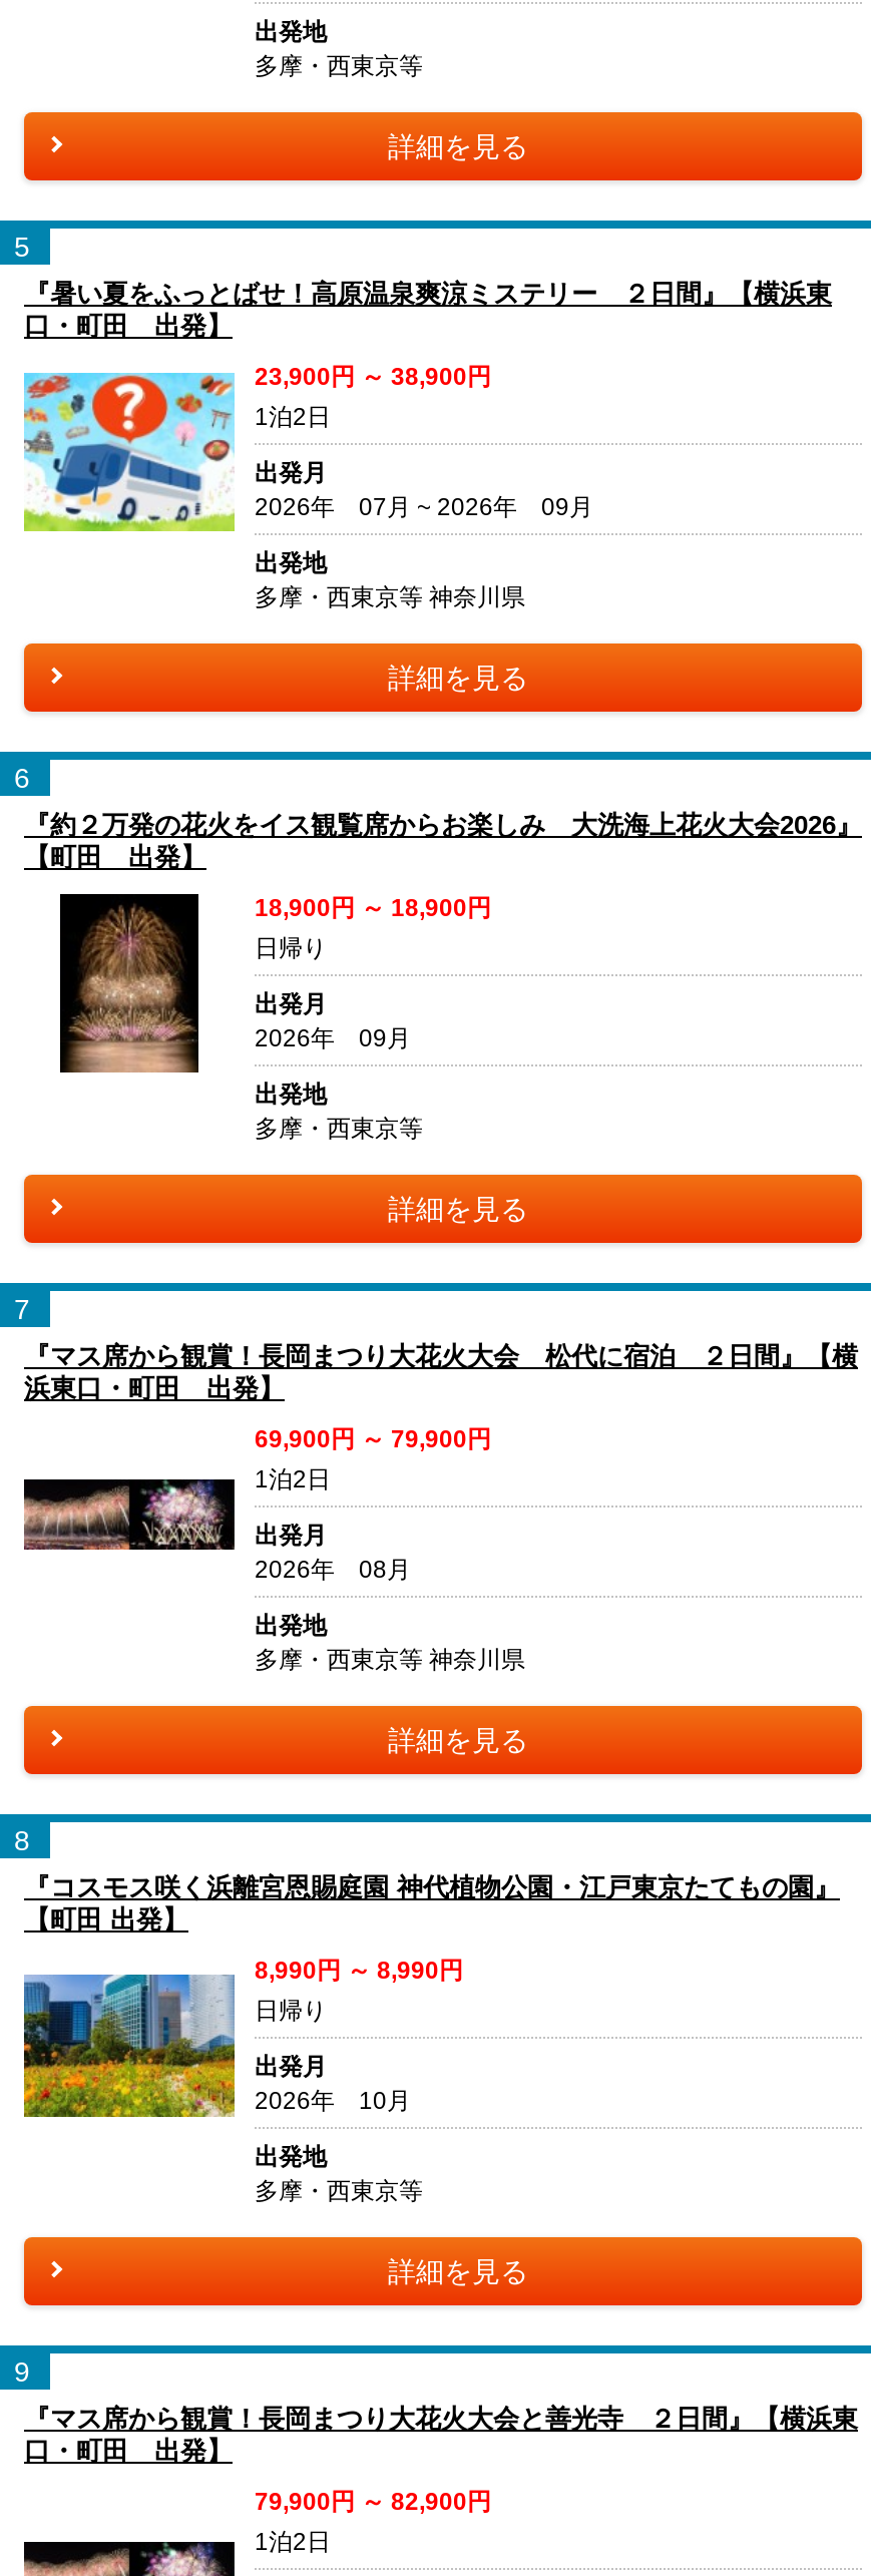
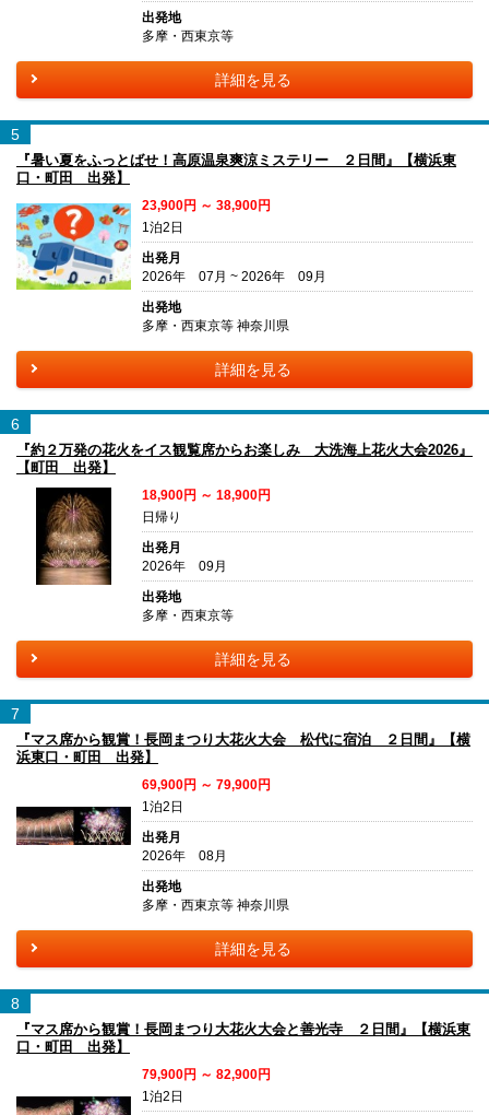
[14,1872,840,2388] [image] | 『コスモス咲く浜離宮恩賜庭園 神代植物公園・江戸東京たてもの園』 | 【町田 出発】 | 8,990円 ～ 8,990円 | 日帰り | 出発月 | 2026年 10月 | 出発地 | 多摩・西東京等 | 詳細を見る | 9 -> none

